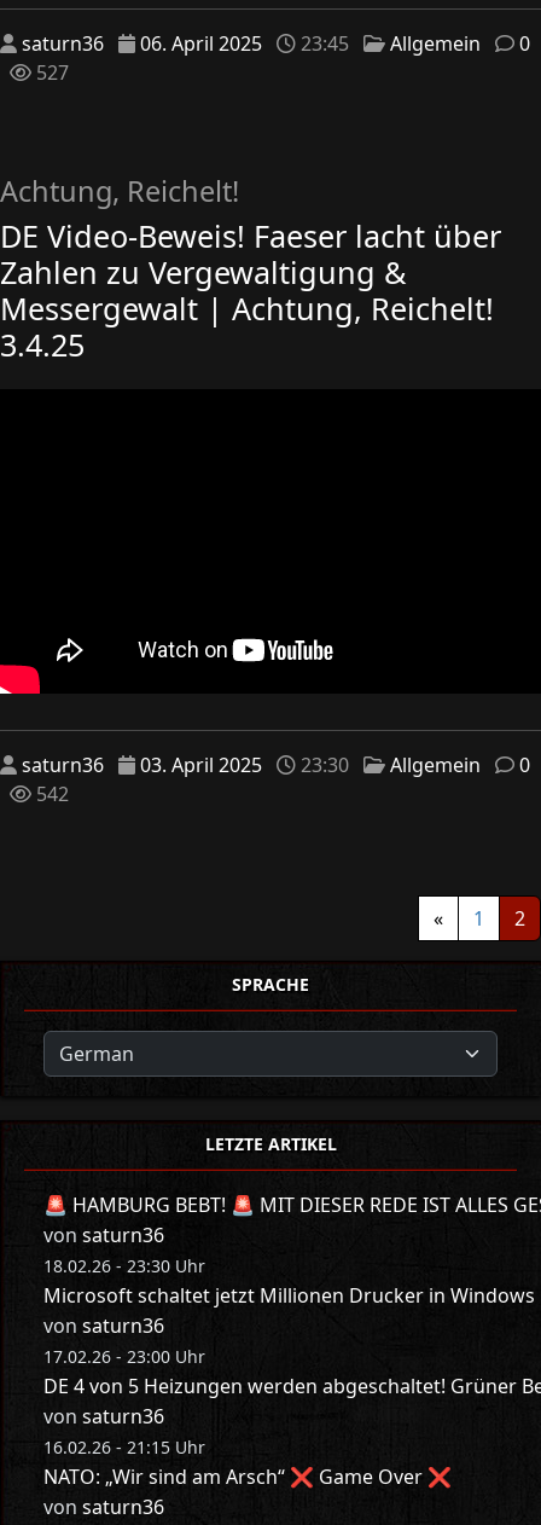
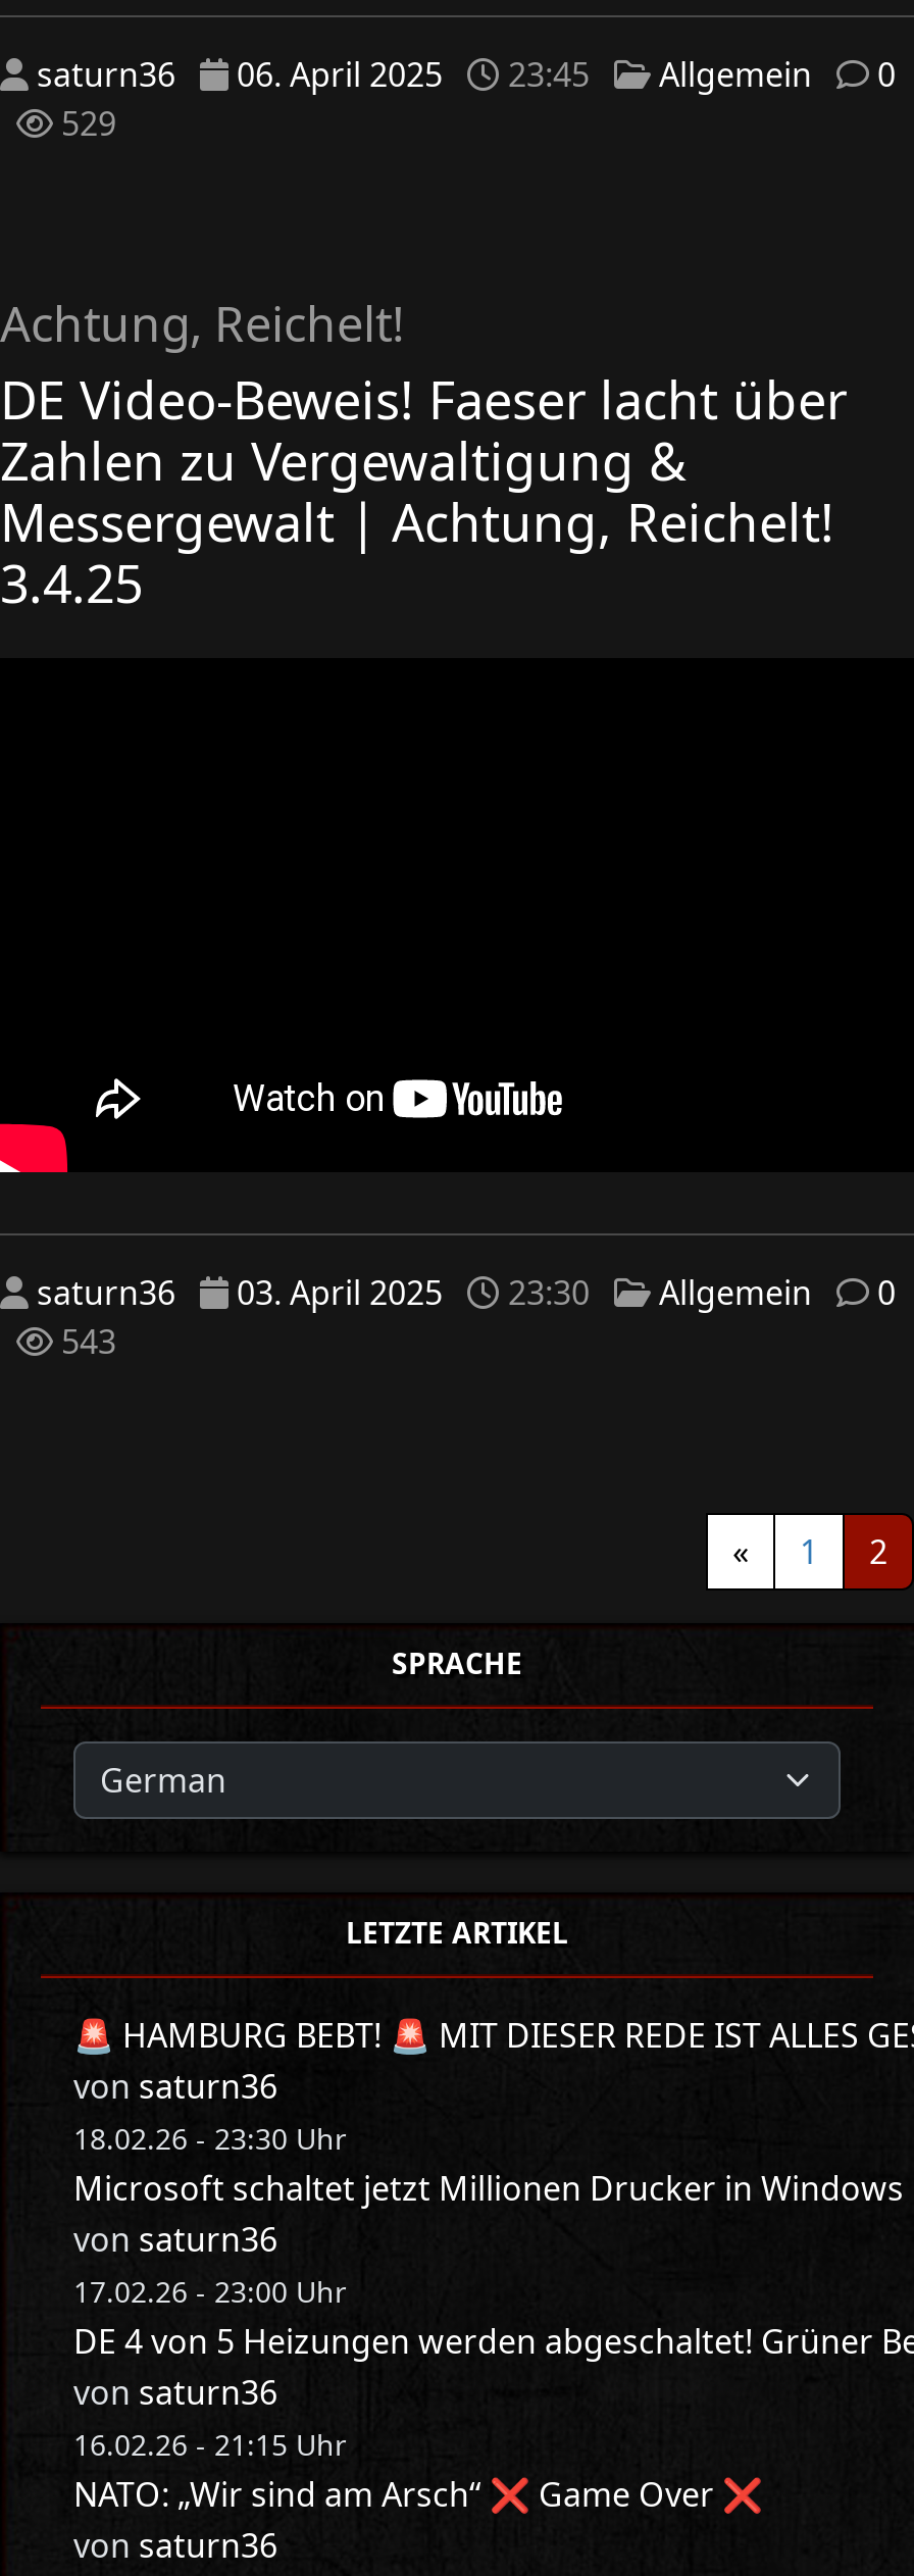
[31,59,69,85] 527 -> [53,100,116,145] 529
[31,781,69,808] 542 -> [53,1320,116,1365] 543

